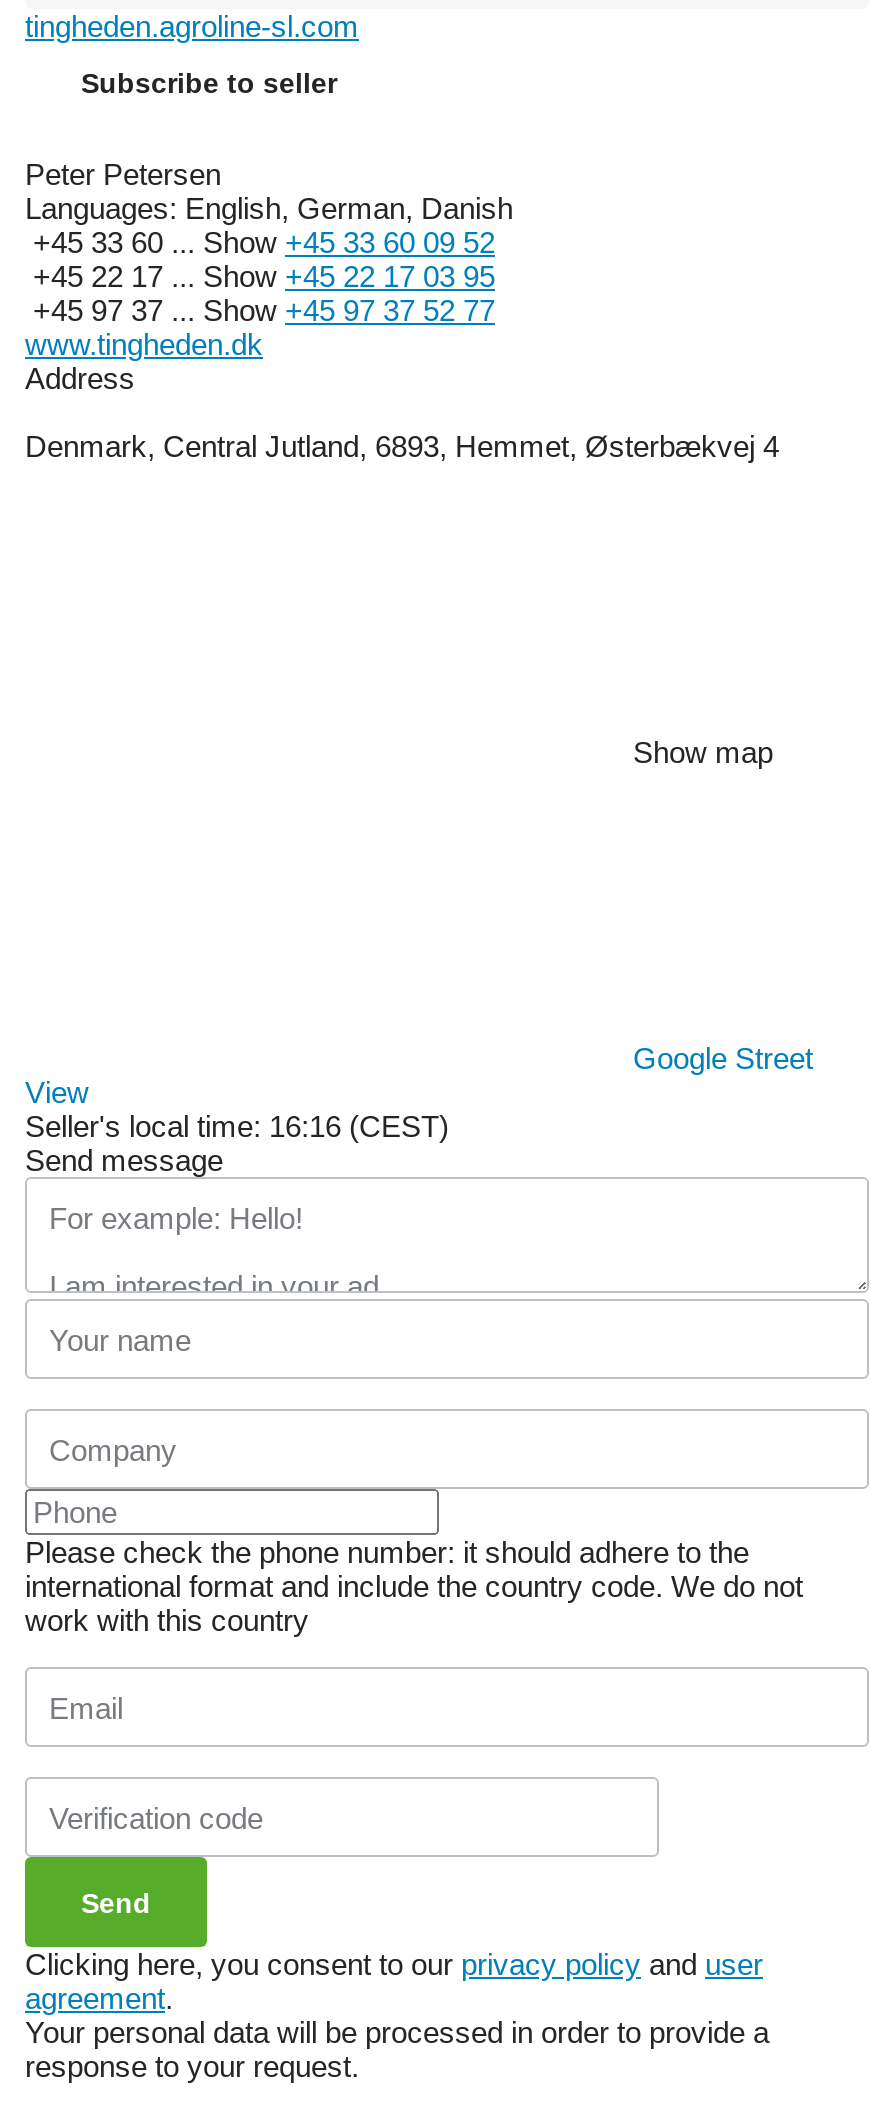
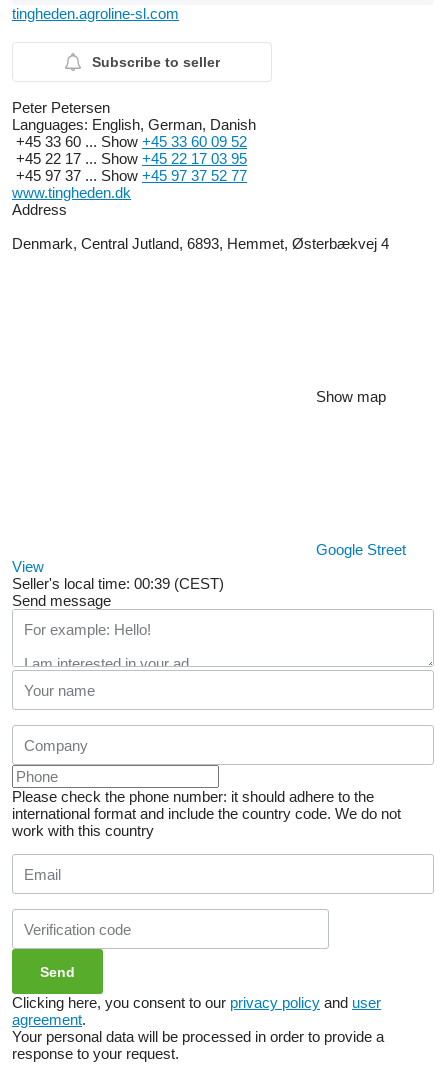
[25,1109,449,1143] Seller's local time: 16:16 (CEST) -> [12,575,224,592] Seller's local time: 00:39 (CEST)

